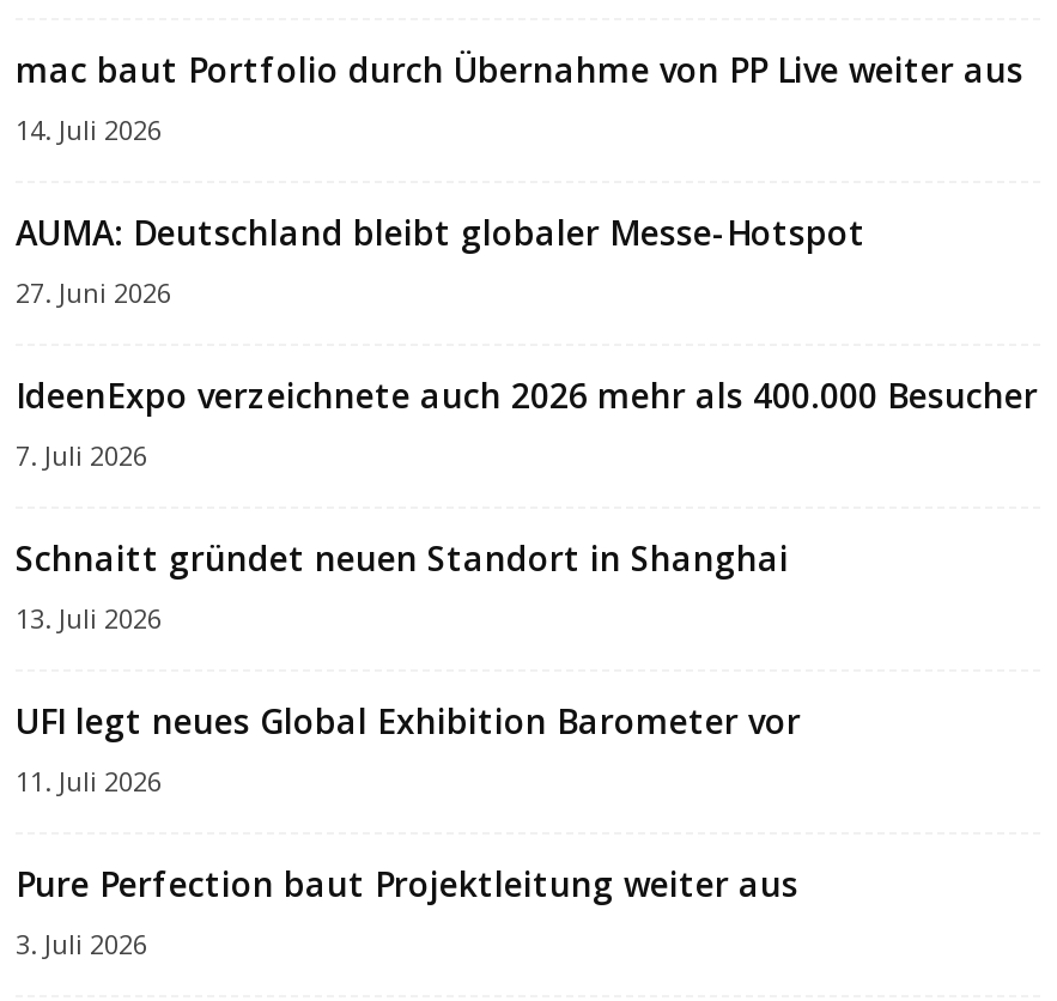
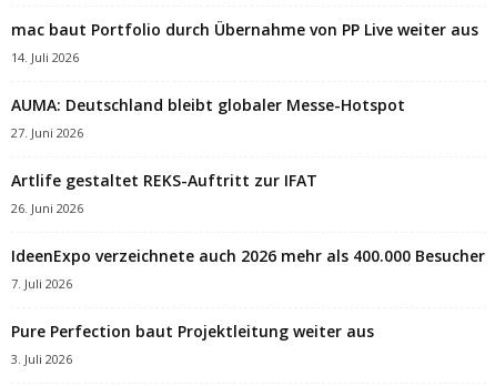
none -> [11,169,317,216] Artlife gestaltet REKS-Auftritt zur IFAT | 26. Juni 2026
moved [16,372,1038,472] -> [11,245,485,291]: IdeenExpo verzeichnete auch 2026 mehr als 400.000 Besucher | 7. Juli 2026
[16,535,801,798] Schnaitt gründet neuen Standort in Shanghai | 13. Juli 2026 | UFI legt neues Global Exhibition Barometer vor | 11. Juli 2026 -> none

